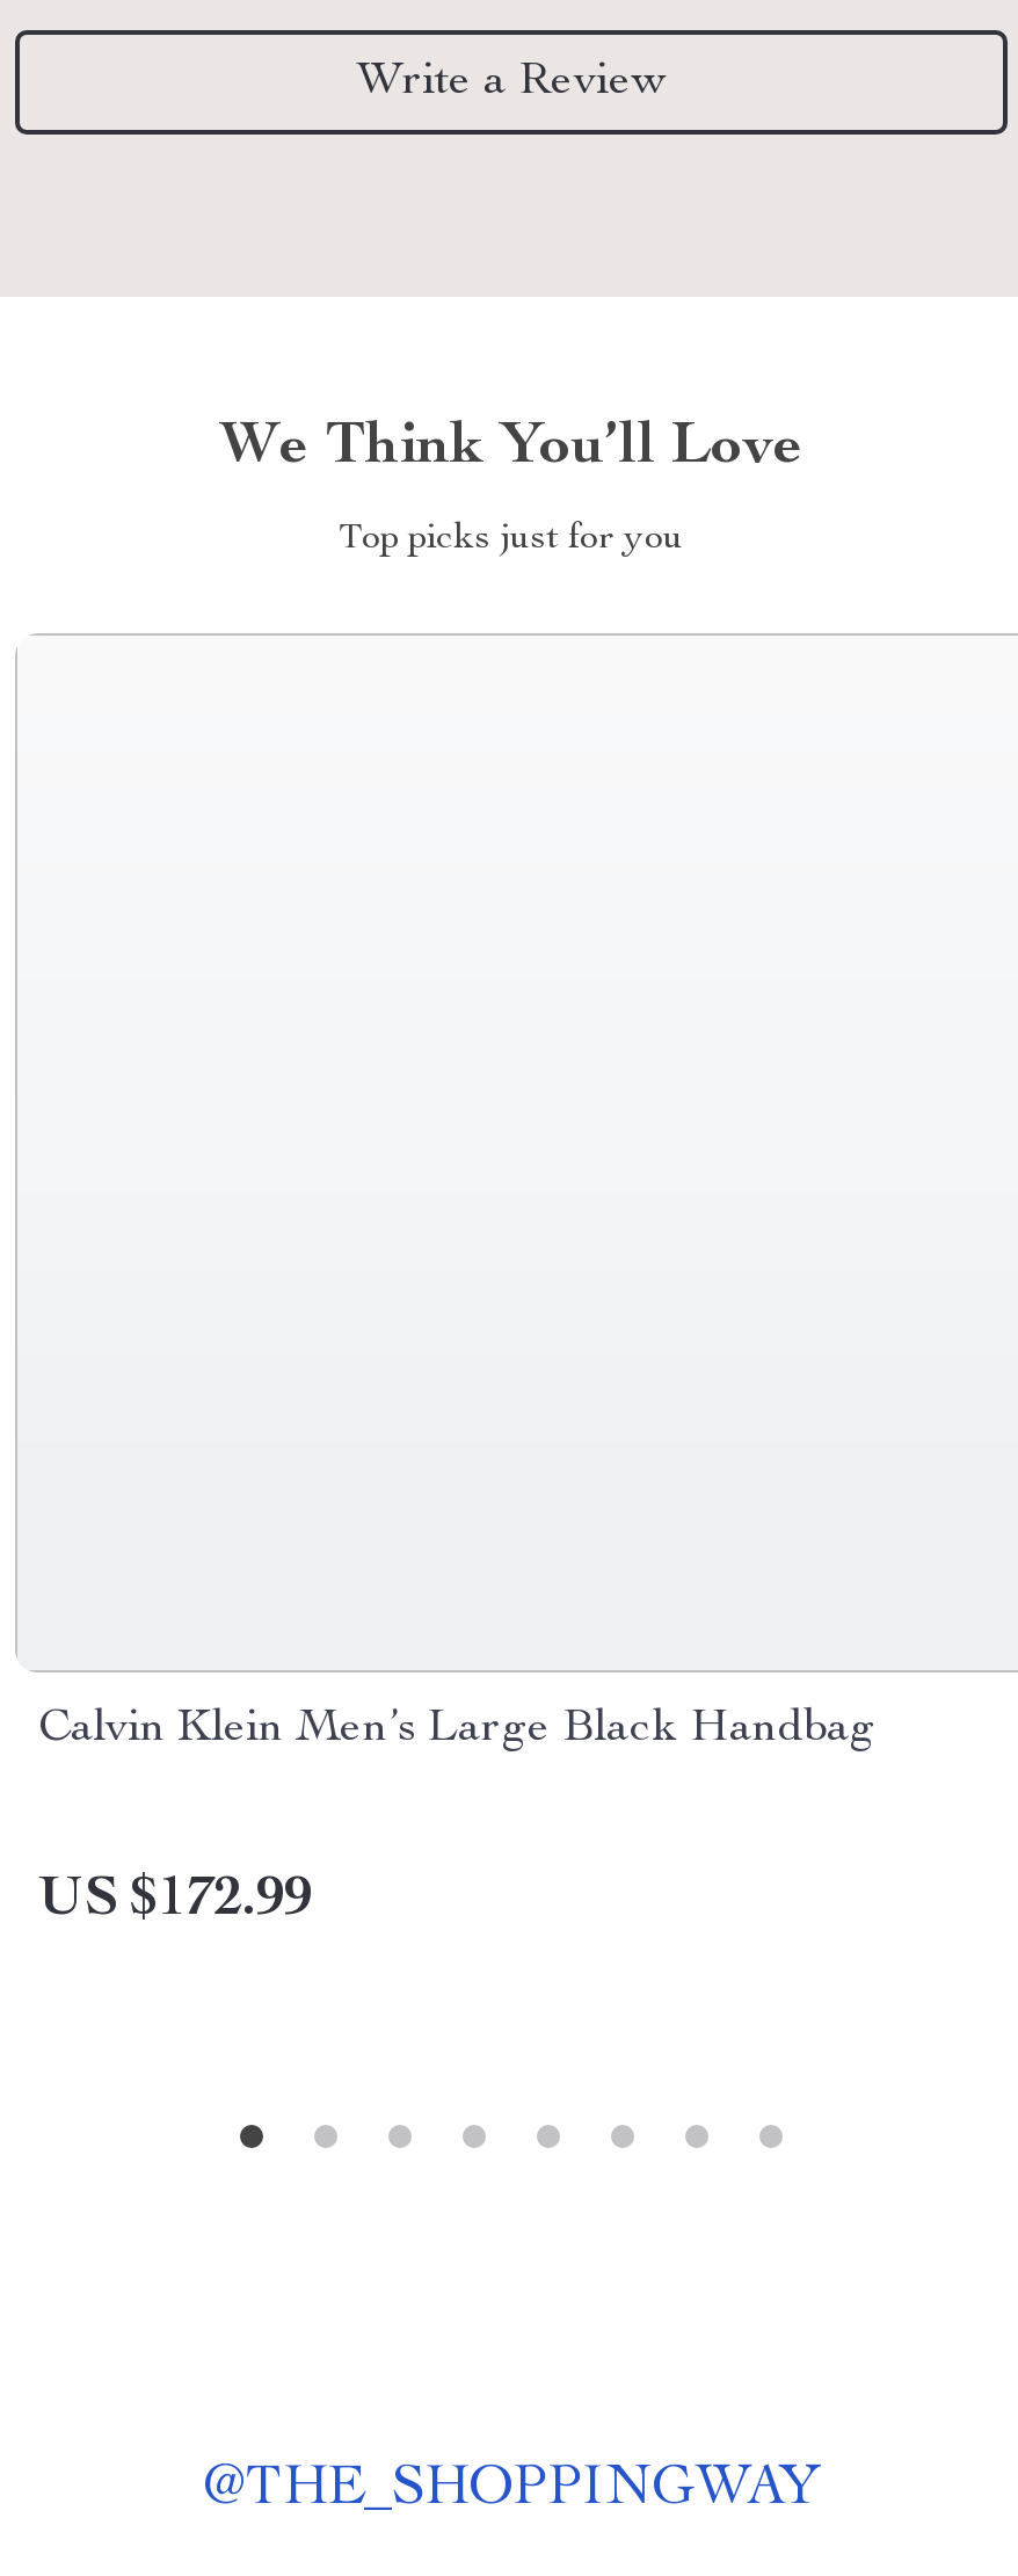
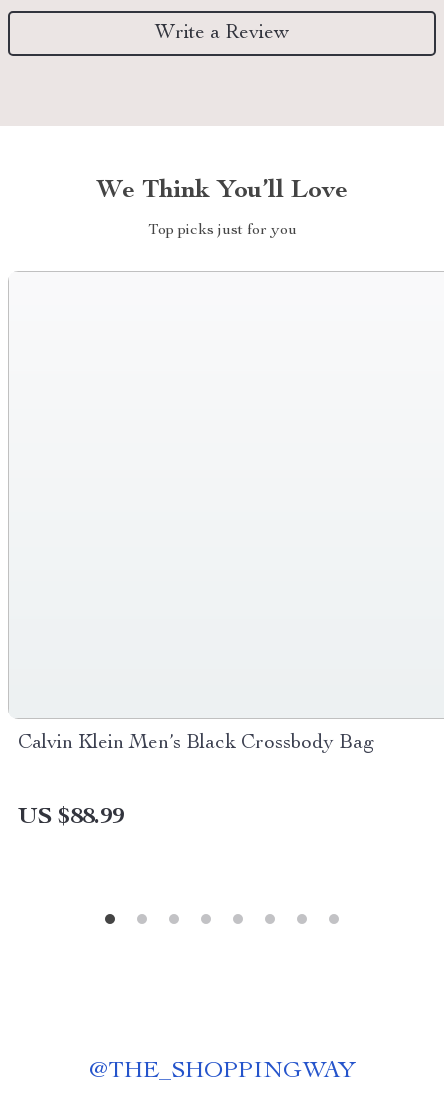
[38,1707,875,1754] Calvin Klein Men’s Large Black Handbag -> [18,734,374,754] Calvin Klein Men’s Black Crossbody Bag
[38,1874,312,1930] US $172.99 -> [18,806,124,830] US $88.99

